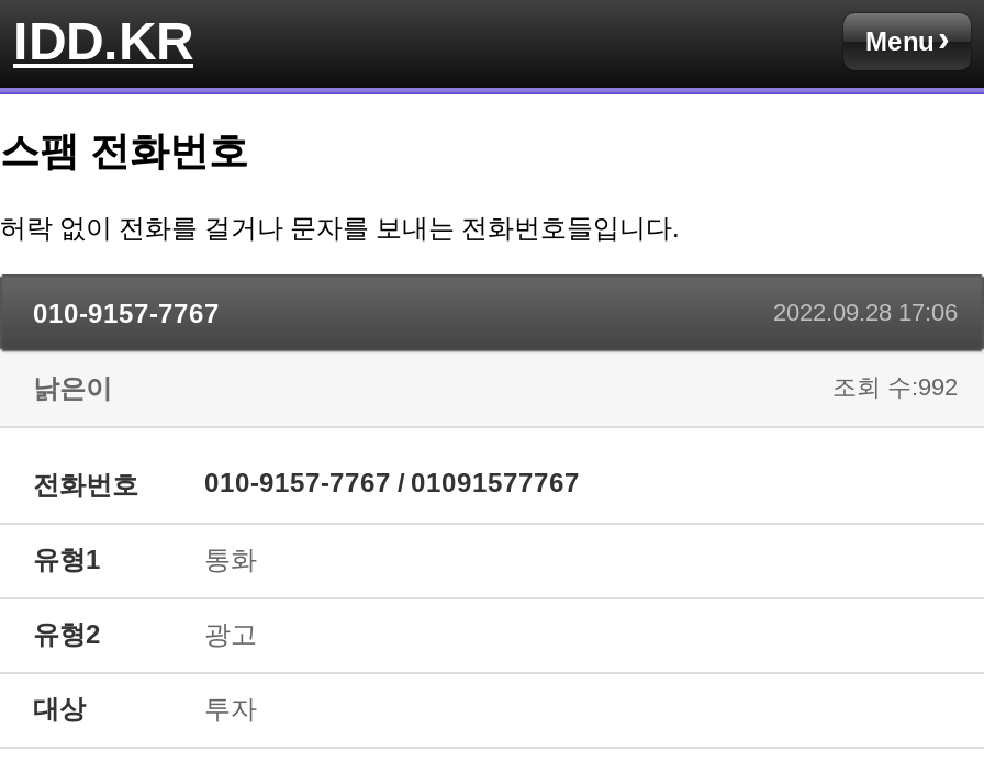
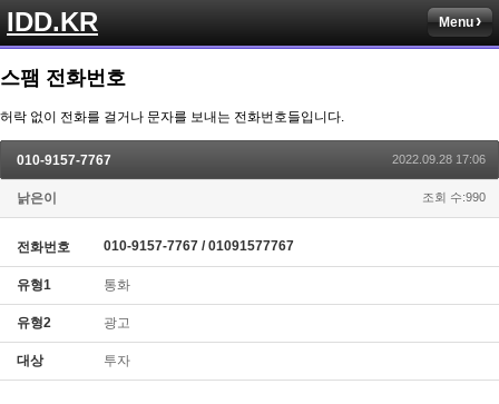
[832,373,958,399] 조회 수:992 -> [422,190,486,204] 조회 수:990

